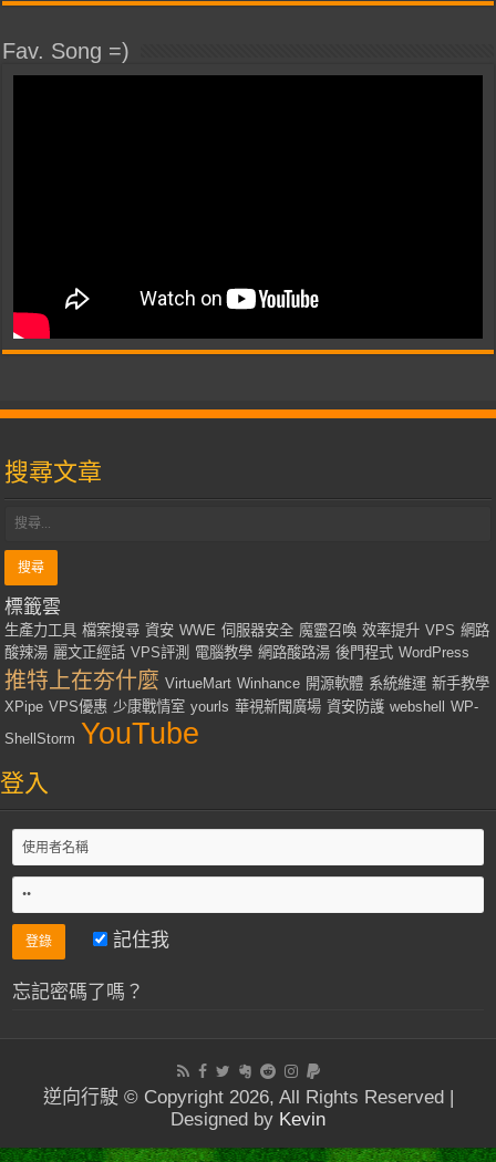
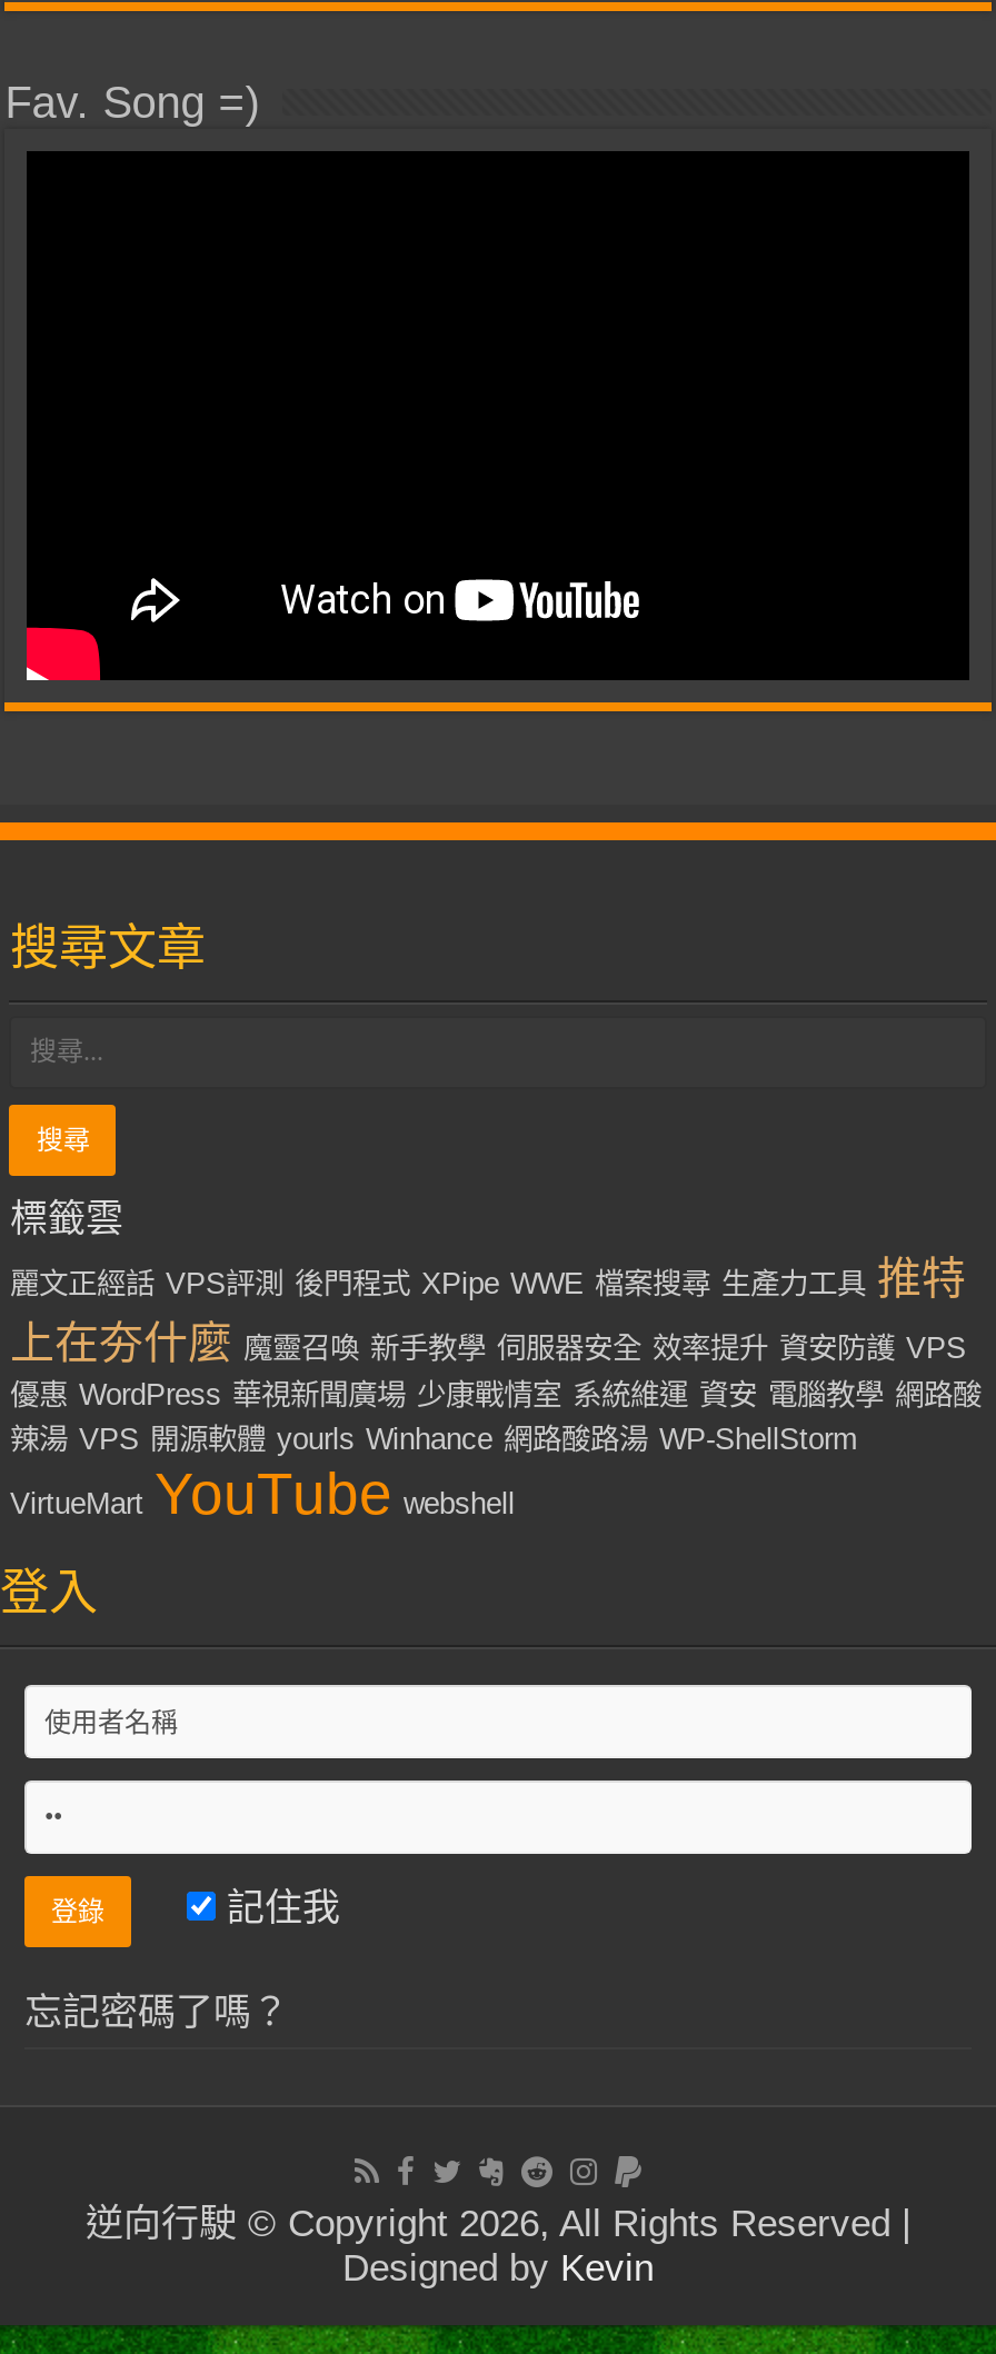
[5,622,490,750] 生產力工具 檔案搜尋 資安 WWE 伺服器安全 魔靈召喚 效率提升 VPS 網路 | 酸辣湯 麗文正經話 VPS評測 電腦教學 網路酸路湯 後門程式 WordPress | 推特上在夯什麼 VirtueMart Winhance 開源軟體 系統維運 新手教學 | XPipe VPS優惠 少康戰情室 yourls 華視新聞廣場 資安防護 webshell WP- | ShellStorm YouTube -> [10,1253,982,1527] 麗文正經話 VPS評測 後門程式 XPipe WWE 檔案搜尋 生產力工具 推特 | 上在夯什麼 魔靈召喚 新手教學 伺服器安全 效率提升 資安防護 VPS | 優惠 WordPress 華視新聞廣場 少康戰情室 系統維運 資安 電腦教學 網路酸 | 辣湯 VPS 開源軟體 yourls Winhance 網路酸路湯 WP-ShellStorm | VirtueMart YouTube webshell

